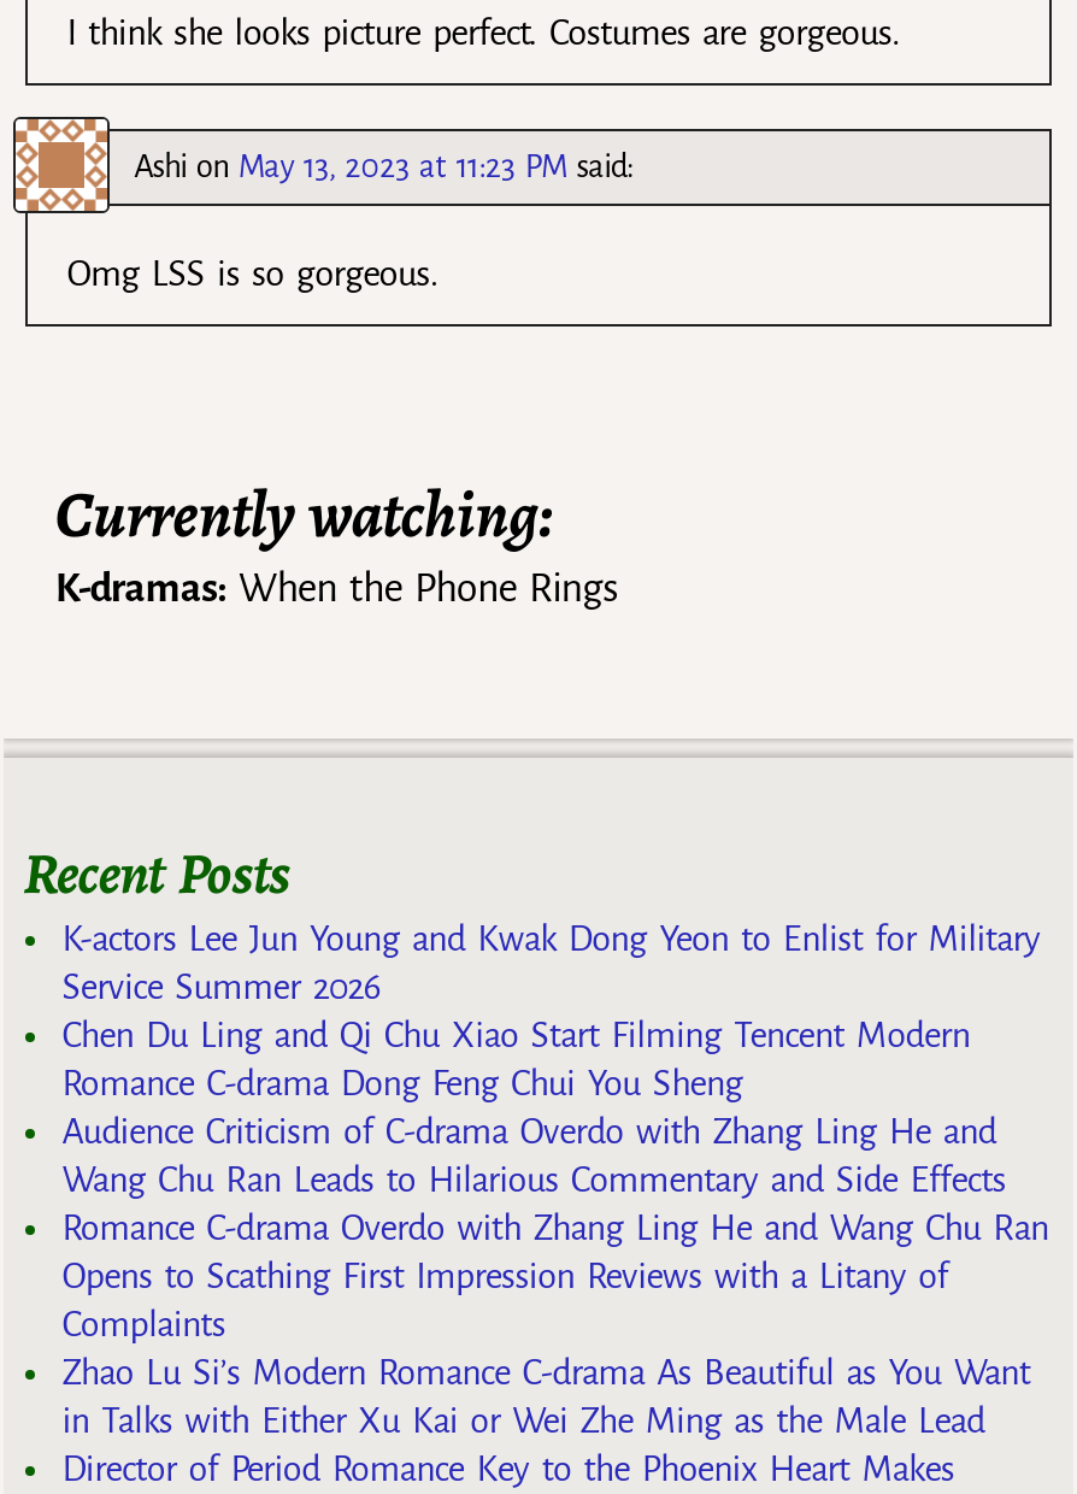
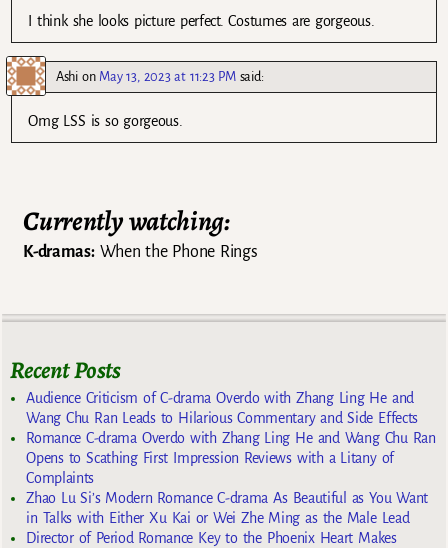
[62,919,1040,1102] K-actors Lee Jun Young and Kwak Dong Yeon to Enlist for Military | Service Summer 2026 | Chen Du Ling and Qi Chu Xiao Start Filming Tencent Modern | Romance C-drama Dong Feng Chui You Sheng -> none

